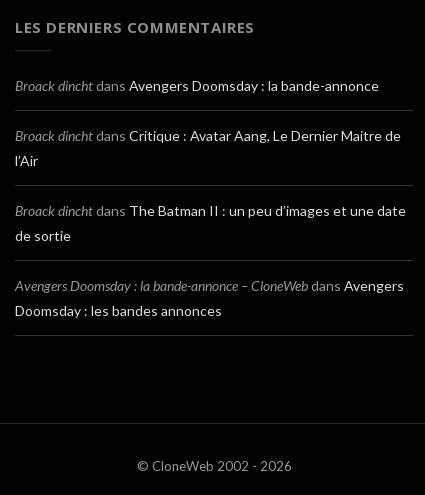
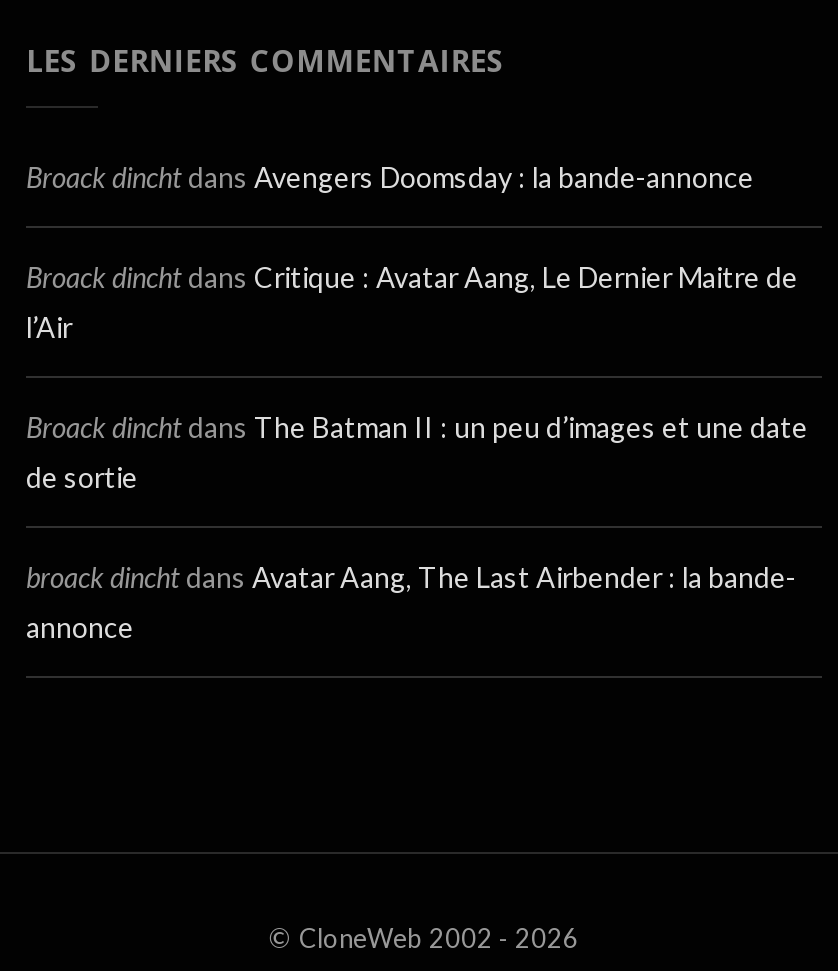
[15,277,404,294] Avengers Doomsday : la bande-annonce – CloneWeb dans Avengers -> [26,560,796,594] broack dincht dans Avatar Aang, The Last Airbender : la bande-
[15,302,222,319] Doomsday : les bandes annonces -> [26,610,134,644] annonce

